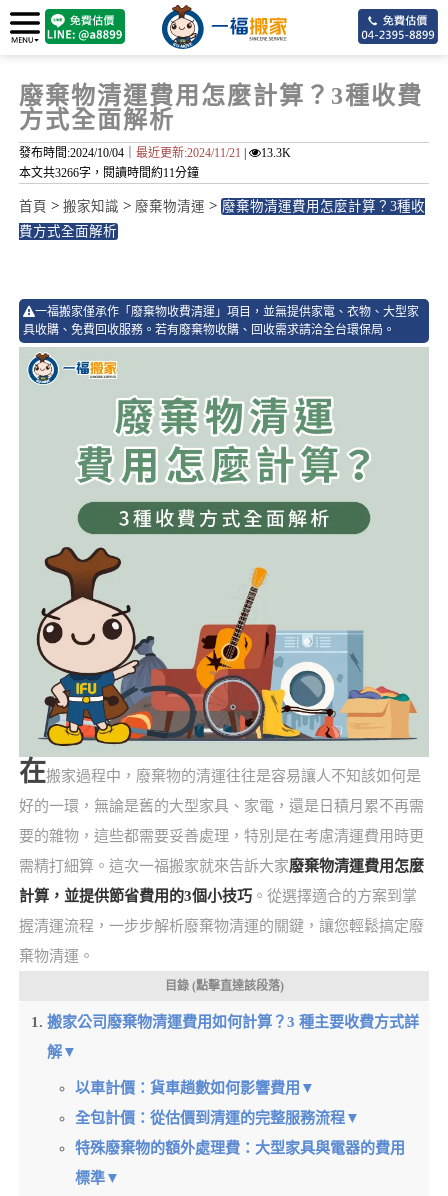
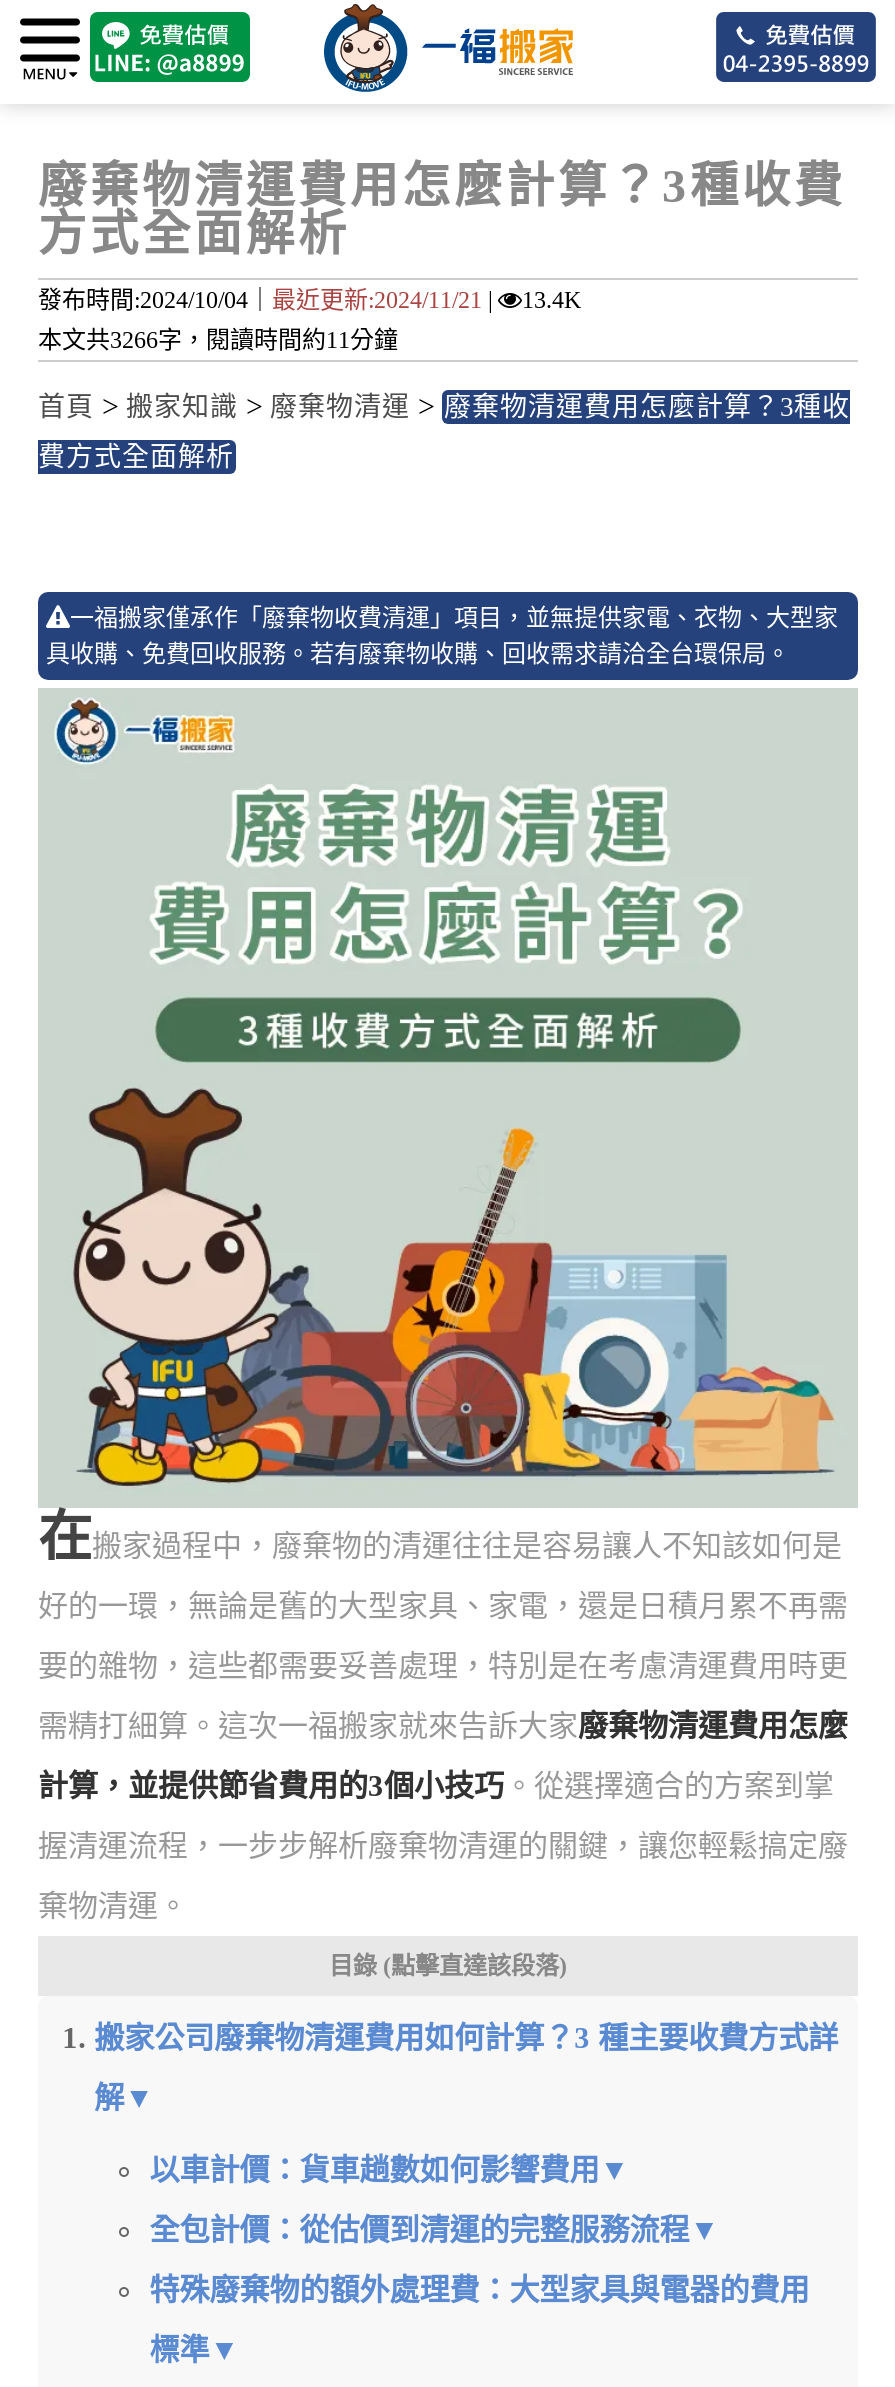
[261,146,291,160] 13.3K -> [522,286,582,314] 13.4K

